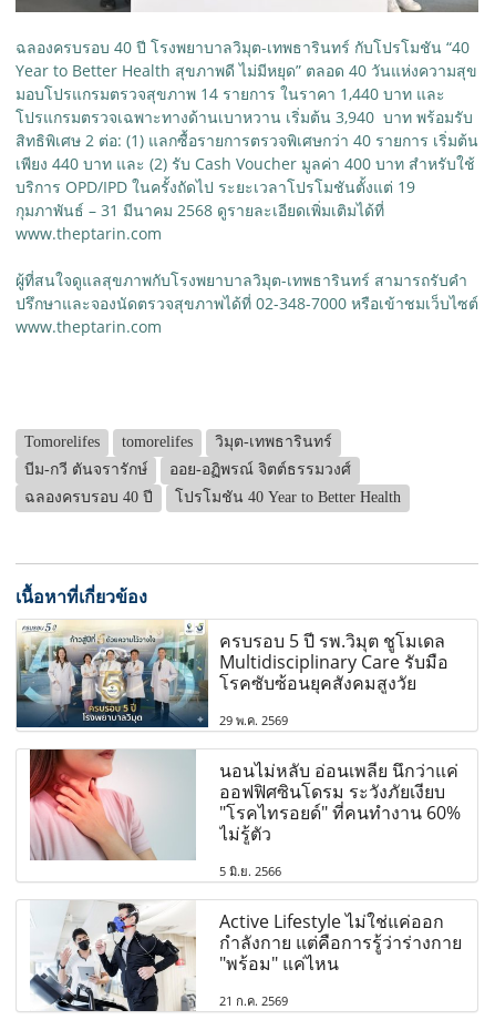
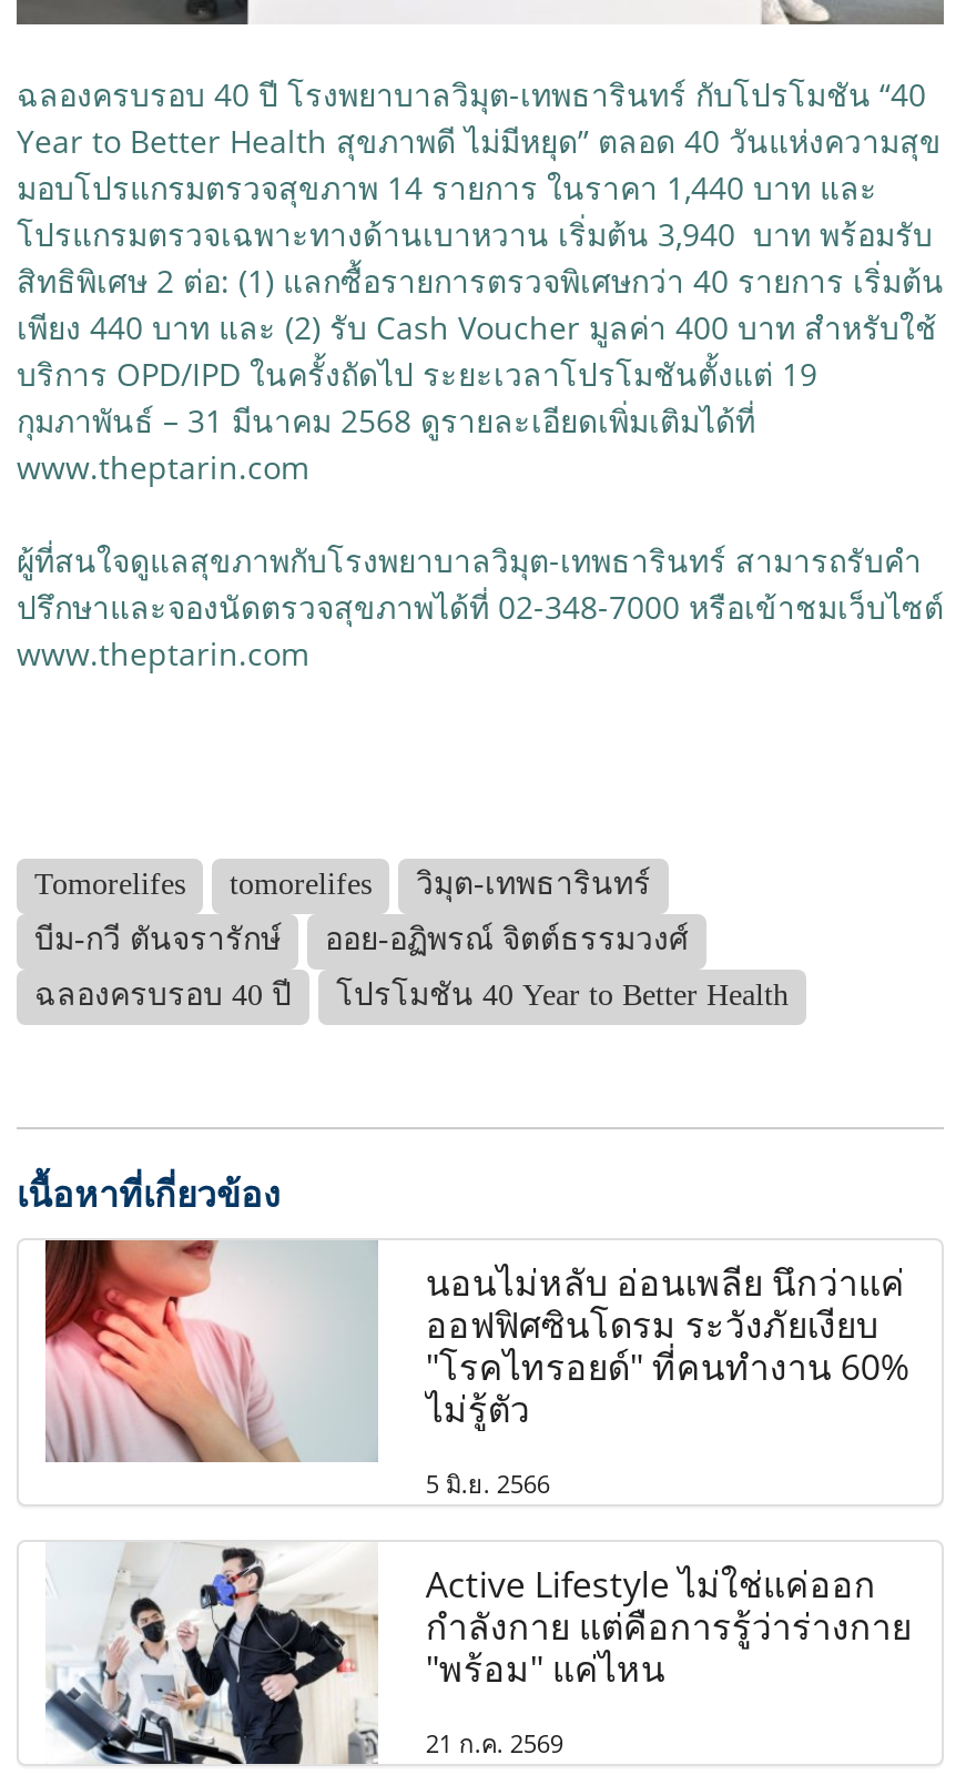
[16,620,449,728] [image] | ครบรอบ 5 ปี รพ.วิมุต ชูโมเดล | Multidisciplinary Care รับมือ | โรคซับซ้อนยุคสังคมสูงวัย | 29 พ.ค. 2569 -> none

